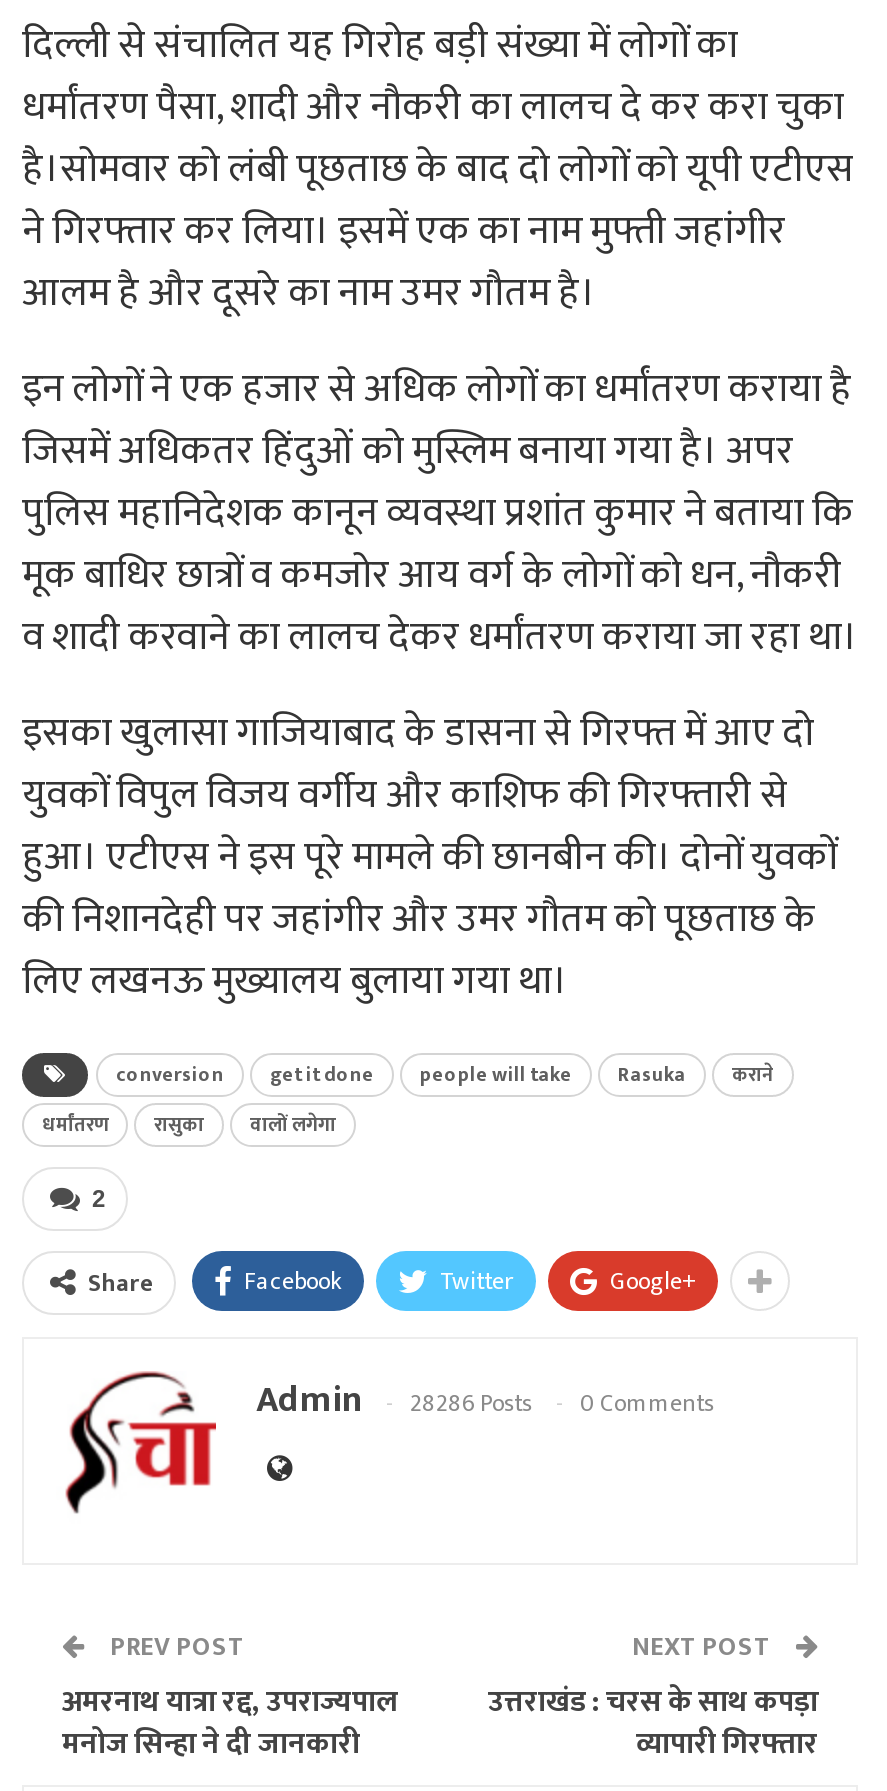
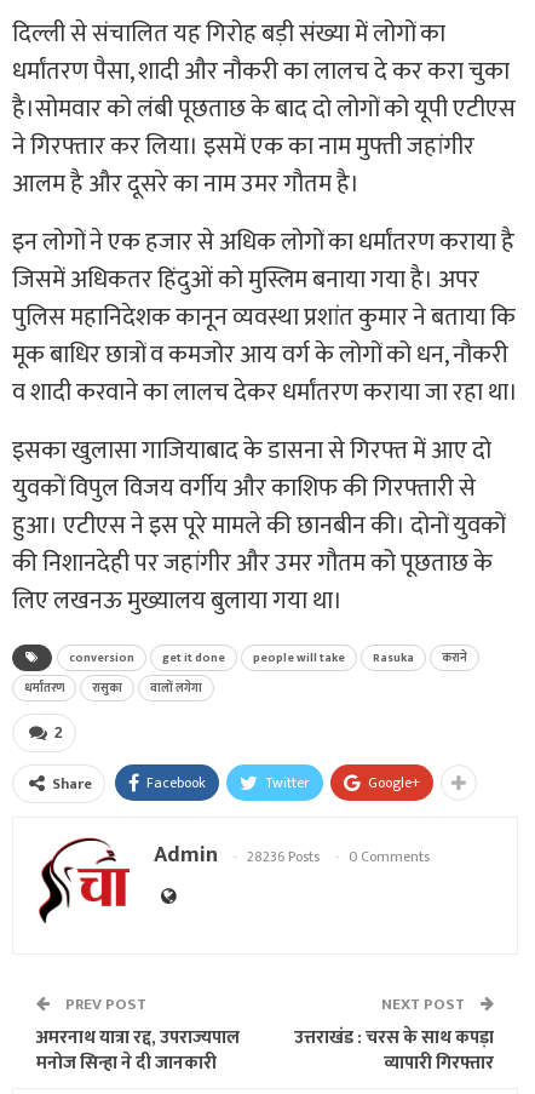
[256,1371,714,1431] Admin 28286 Posts 0 Comments -> [154,837,430,873] Admin 28236 Posts 0 Comments

